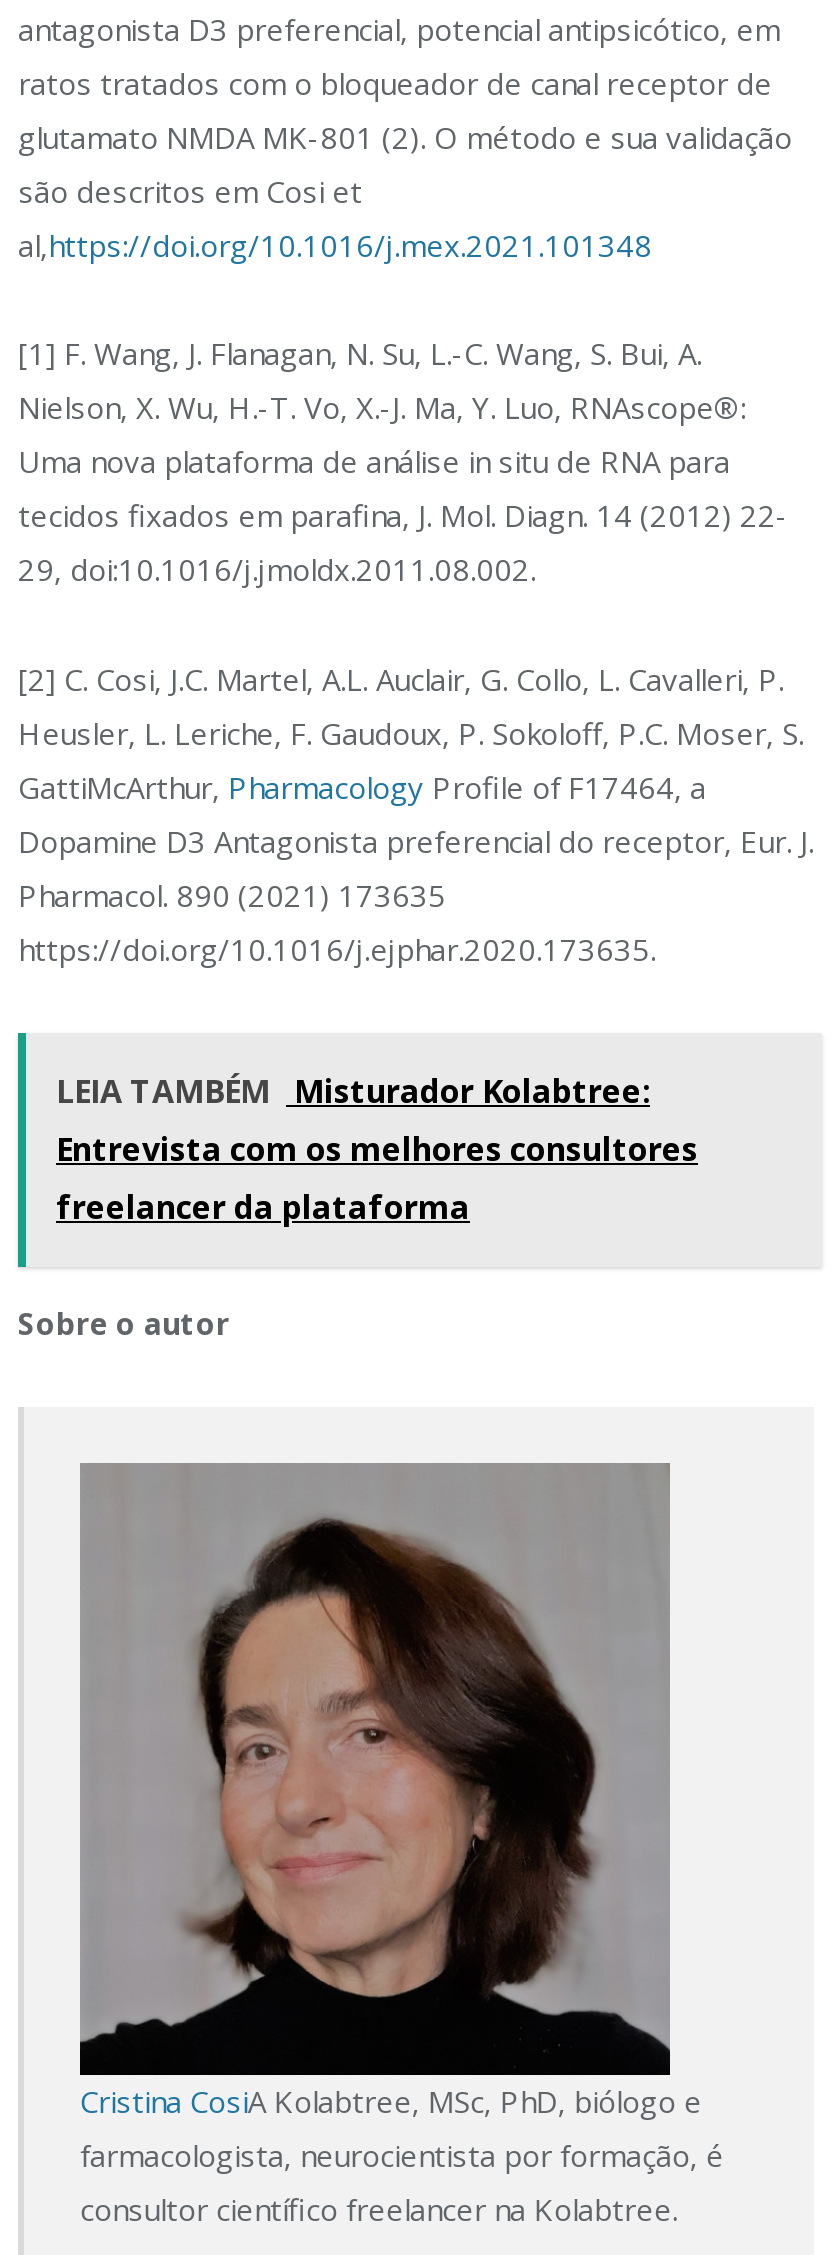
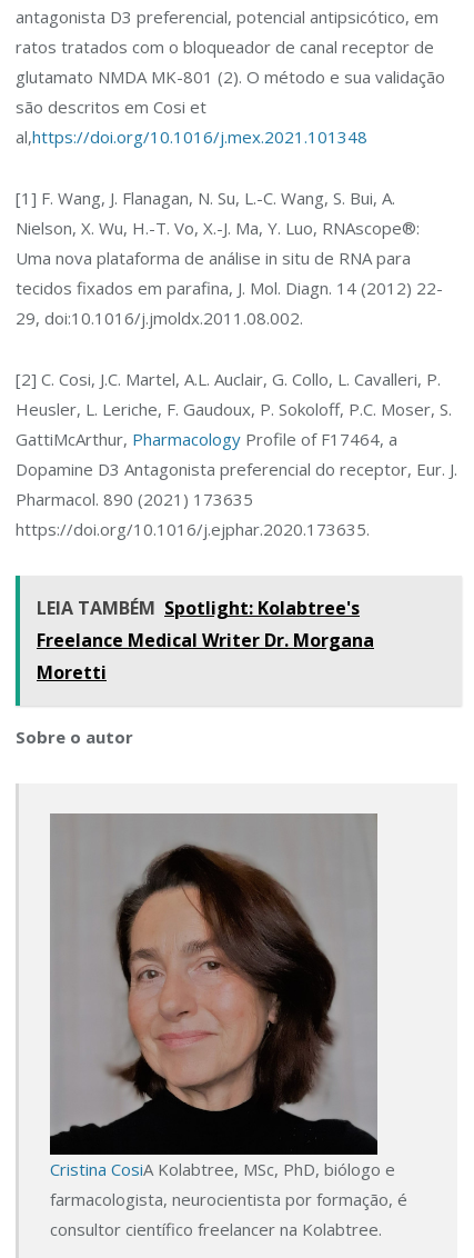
[56,1070,698,1230] LEIA TAMBÉM Misturador Kolabtree: | Entrevista com os melhores consultores | freelancer da plataforma -> [37,595,374,684] LEIA TAMBÉM Spotlight: Kolabtree's | Freelance Medical Writer Dr. Morgana | Moretti

